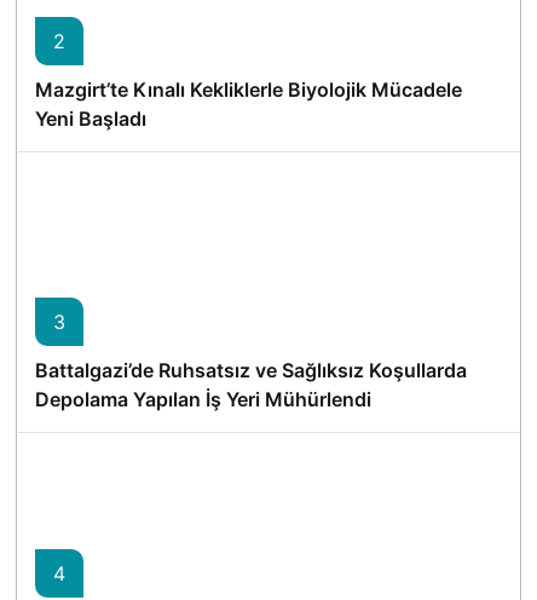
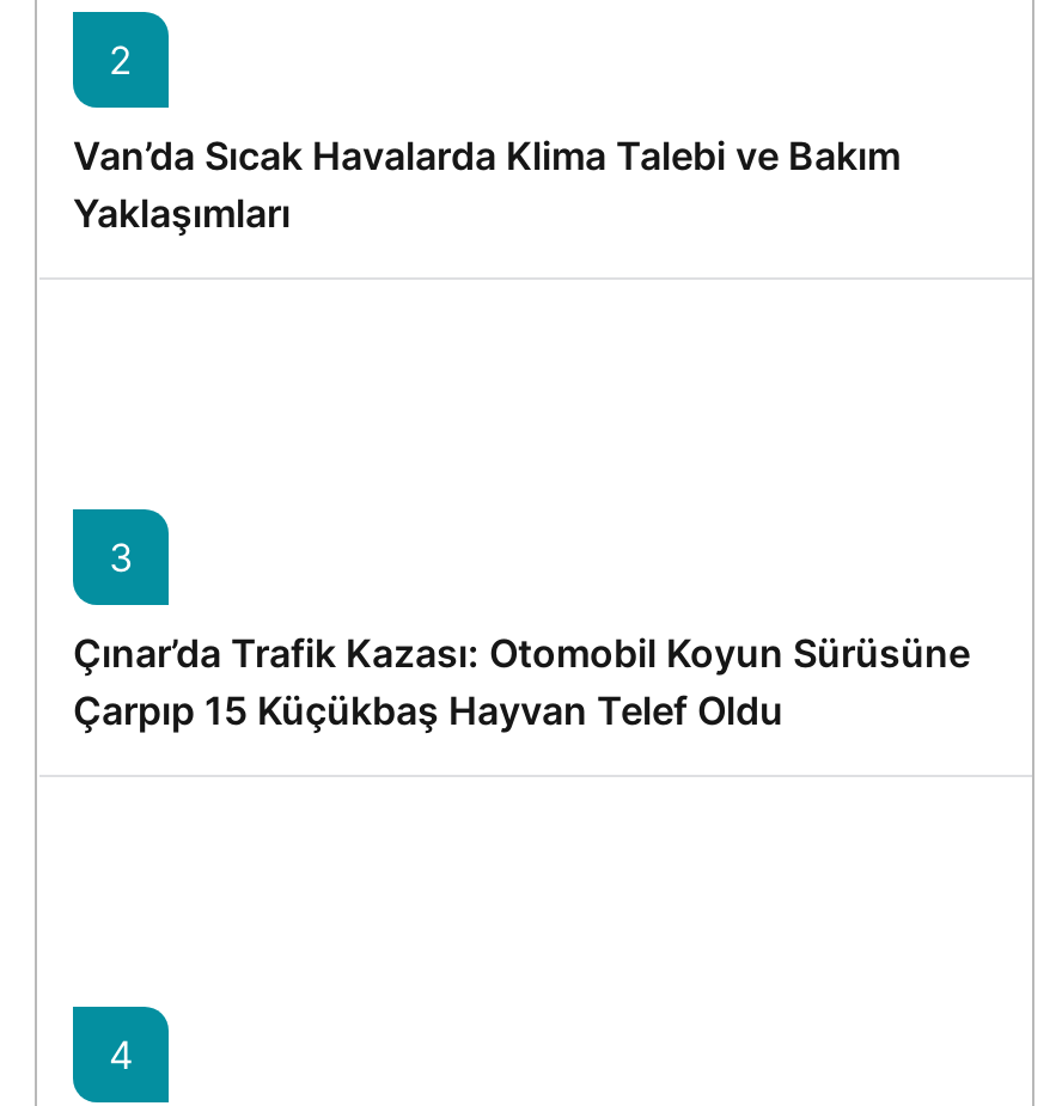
[35,78,462,131] Mazgirt’te Kınalı Kekliklerle Biyolojik Mücadele | Yeni Başladı -> [73,131,901,236] Van’da Sıcak Havalarda Klima Talebi ve Bakım | Yaklaşımları
[35,358,467,411] Battalgazi’de Ruhsatsız ve Sağlıksız Koşullarda | Depolama Yapılan İş Yeri Mühürlendi -> [73,628,970,733] Çınar’da Trafik Kazası: Otomobil Koyun Sürüsüne | Çarpıp 15 Küçükbaş Hayvan Telef Oldu

